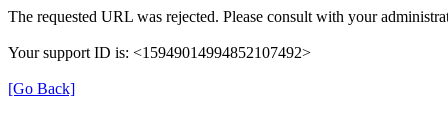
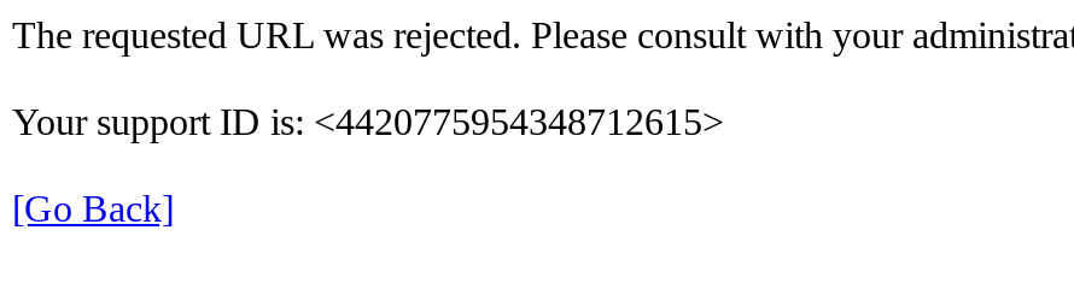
[8,44,311,61] Your support ID is: <15949014994852107492> -> [12,101,724,142] Your support ID is: <4420775954348712615>

